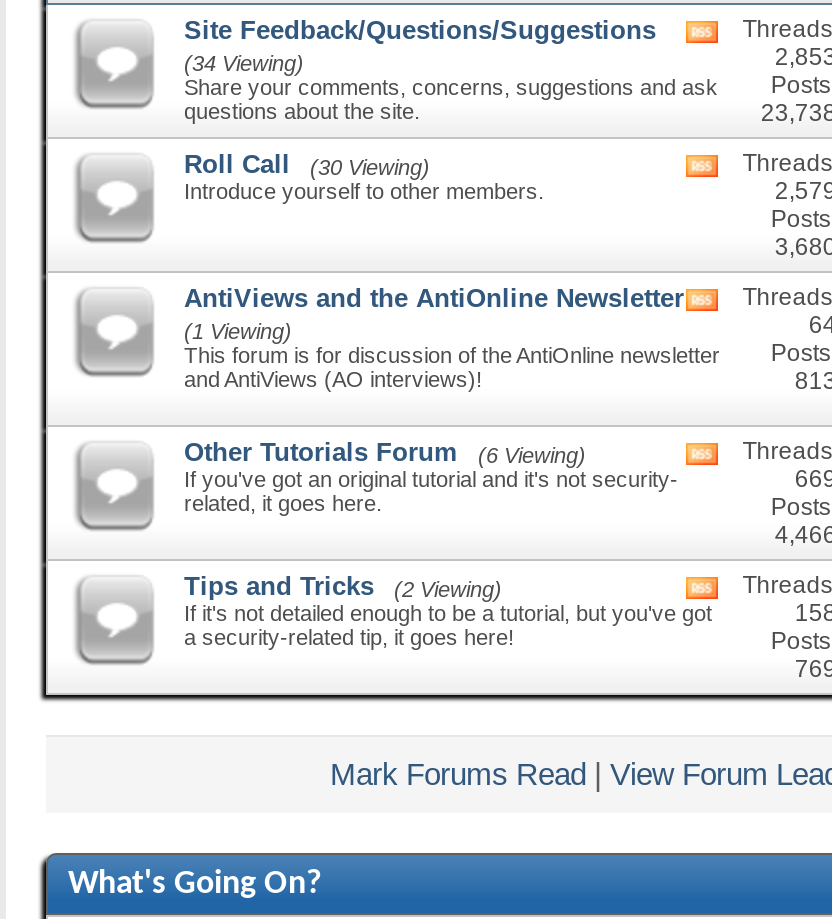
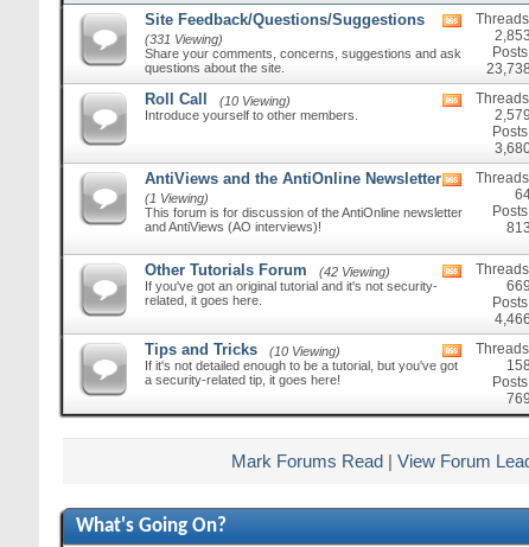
[184,51,304,75] (34 Viewing) -> [145,32,223,46] (331 Viewing)
[184,149,430,179] Roll Call (30 Viewing) -> [145,90,291,108] Roll Call (10 Viewing)
[184,437,586,467] Other Tutorials Forum (6 Viewing) -> [145,261,390,279] Other Tutorials Forum (42 Viewing)
[184,571,502,601] Tips and Tricks (2 Viewing) -> [145,341,340,358] Tips and Tricks (10 Viewing)

